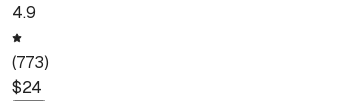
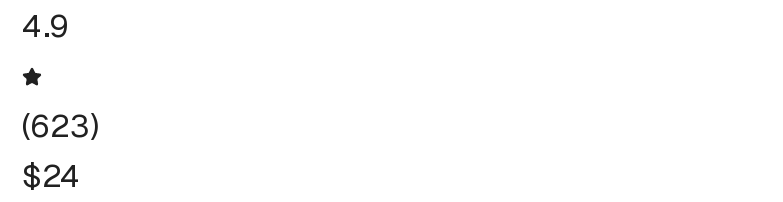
[12,52,49,73] (773) -> [22,104,100,146] (623)

